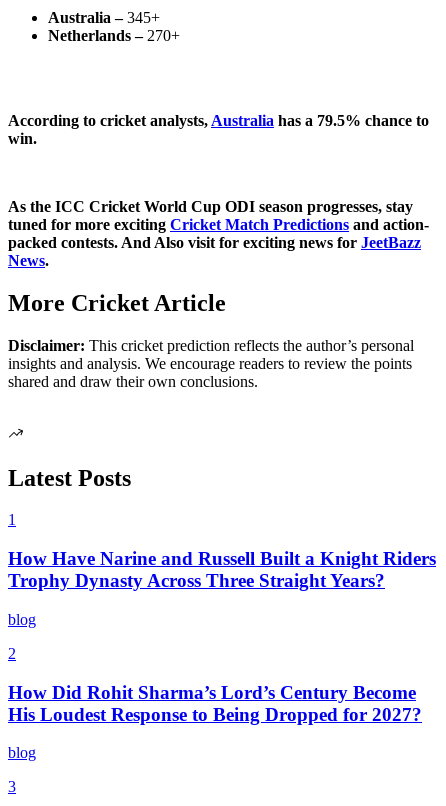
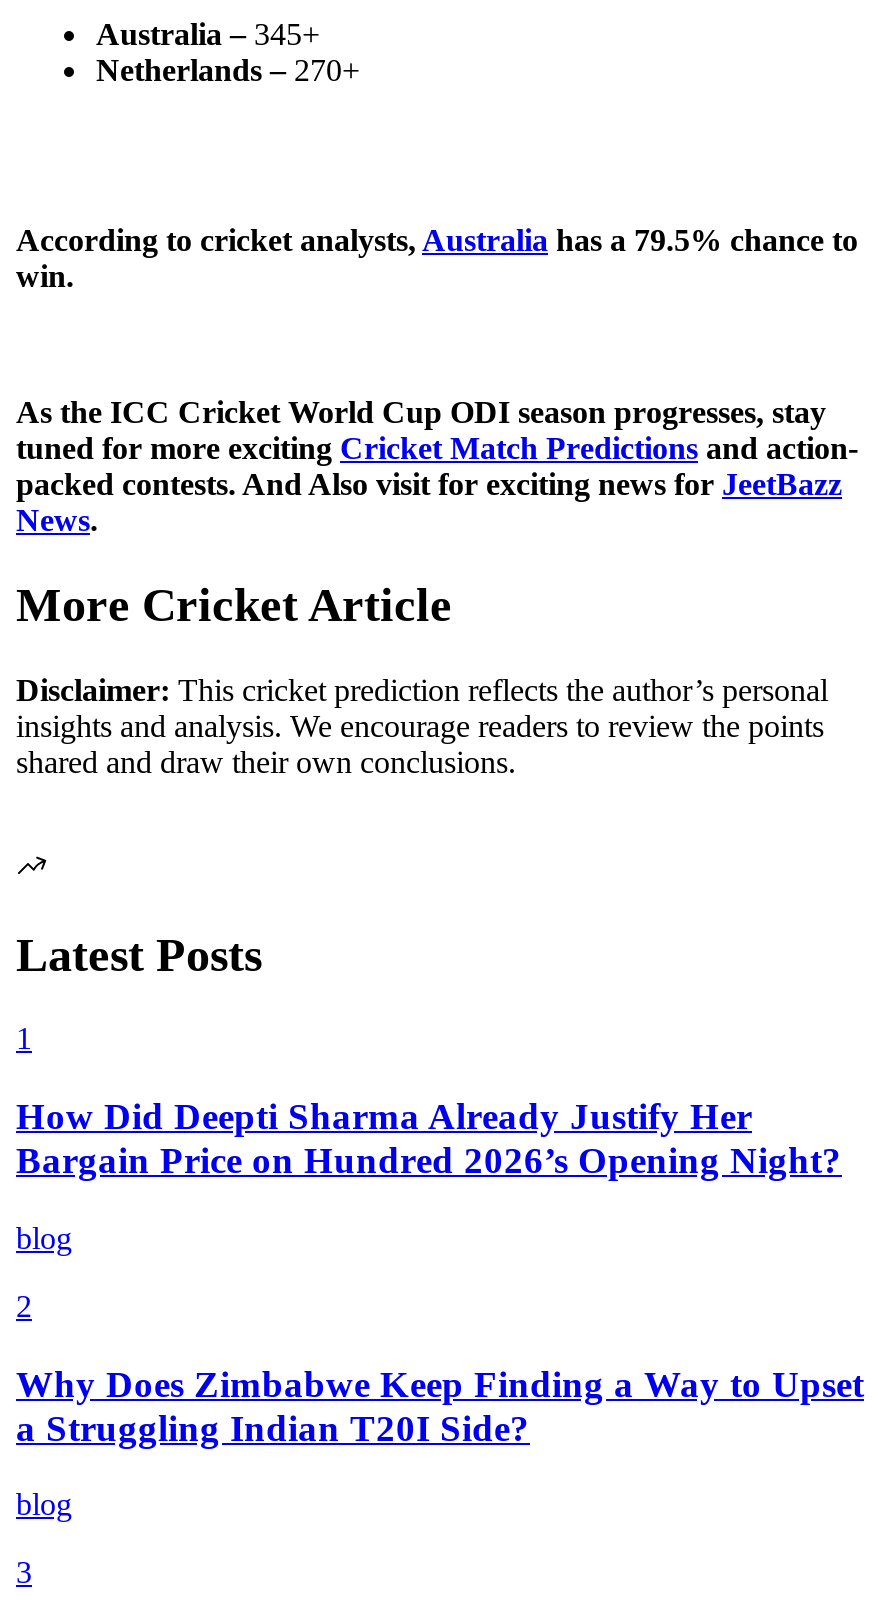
[8,548,436,591] How Have Narine and Russell Built a Knight Riders | Trophy Dynasty Across Three Straight Years? -> [16,1095,842,1181] How Did Deepti Sharma Already Justify Her | Bargain Price on Hundred 2026’s Opening Night?
[8,682,422,725] How Did Rohit Sharma’s Lord’s Century Become | His Loudest Response to Being Dropped for 2027? -> [16,1362,864,1448] Why Does Zimbabwe Keep Finding a Way to Upset | a Struggling Indian T20I Side?

